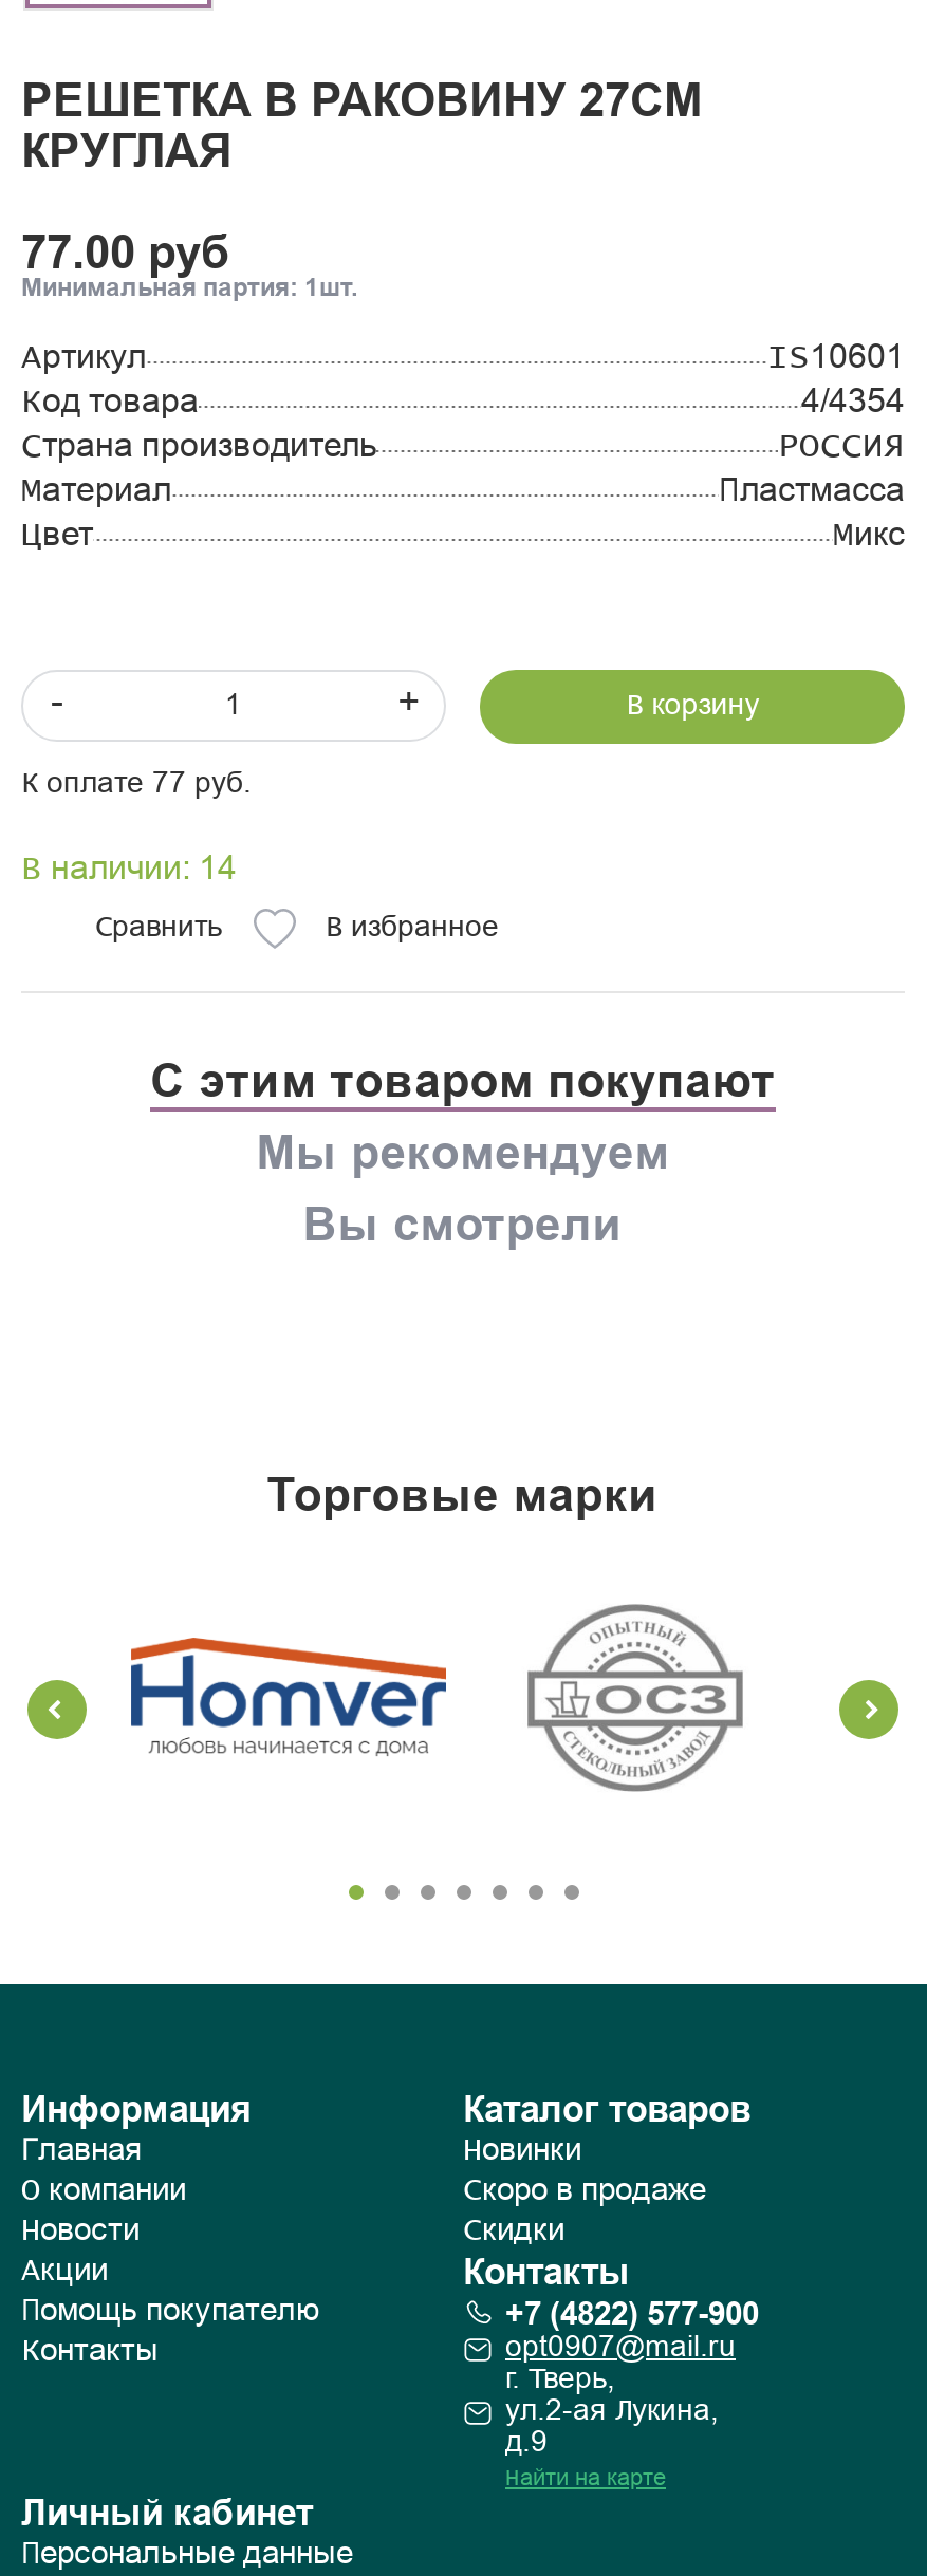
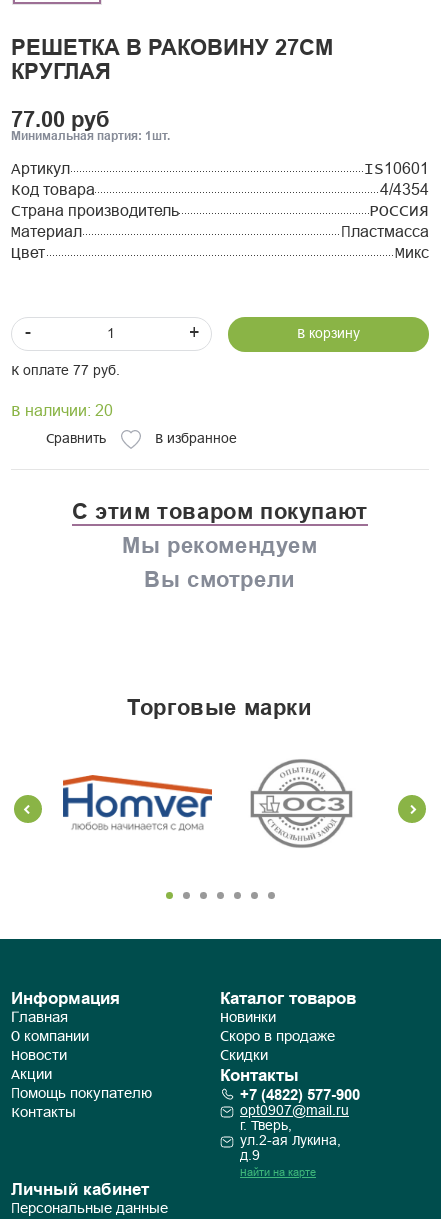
[21,855,237,886] В наличии: 14 -> [11,404,113,419] В наличии: 20

